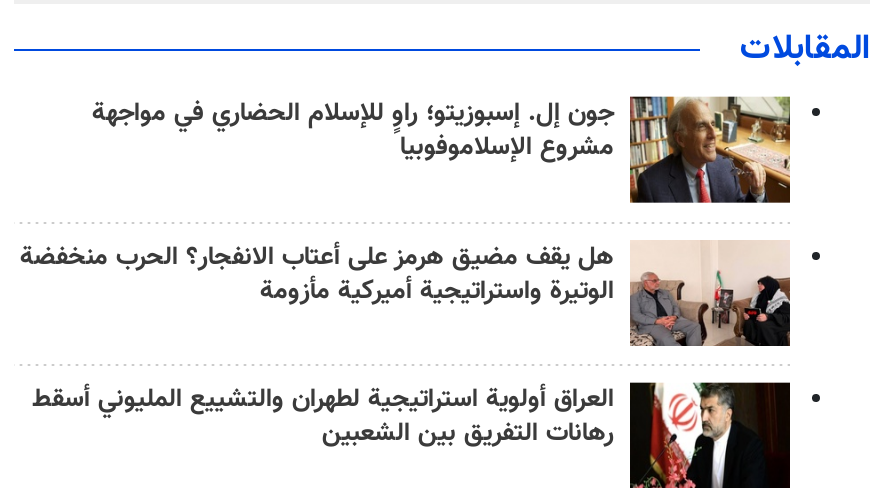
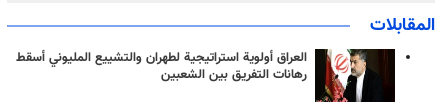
[20,94,792,311] [image] | جون إل. إسبوزيتو؛ راوٍ للإسلام الحضاري في مواجهة | مشروع الإسلاموفوبيا | هل يقف مضيق هرمز على أعتاب الانفجار؟ الحرب منخفضة | الوتيرة واستراتيجية أميركية مأزومة -> none
[628,241,792,349] [image] -> none

